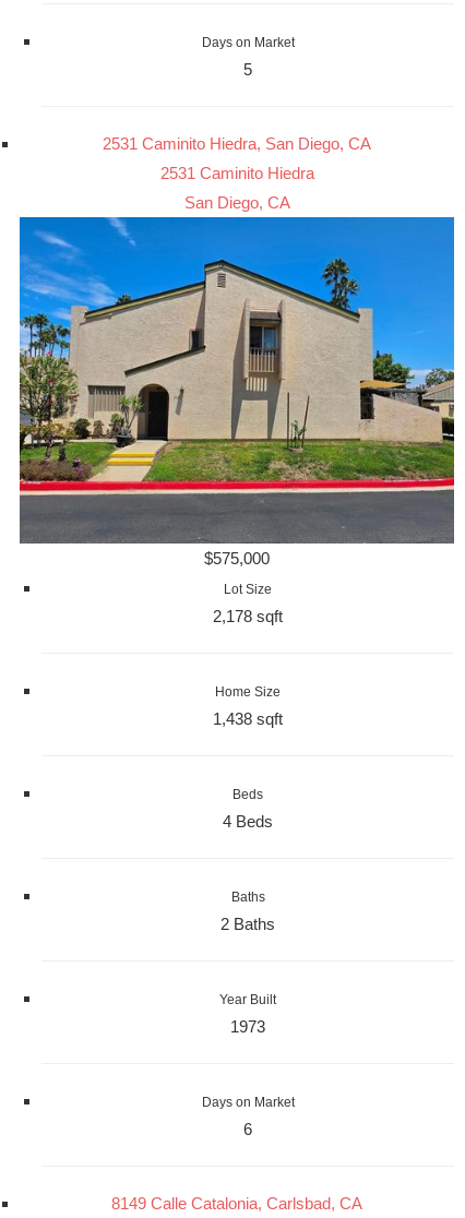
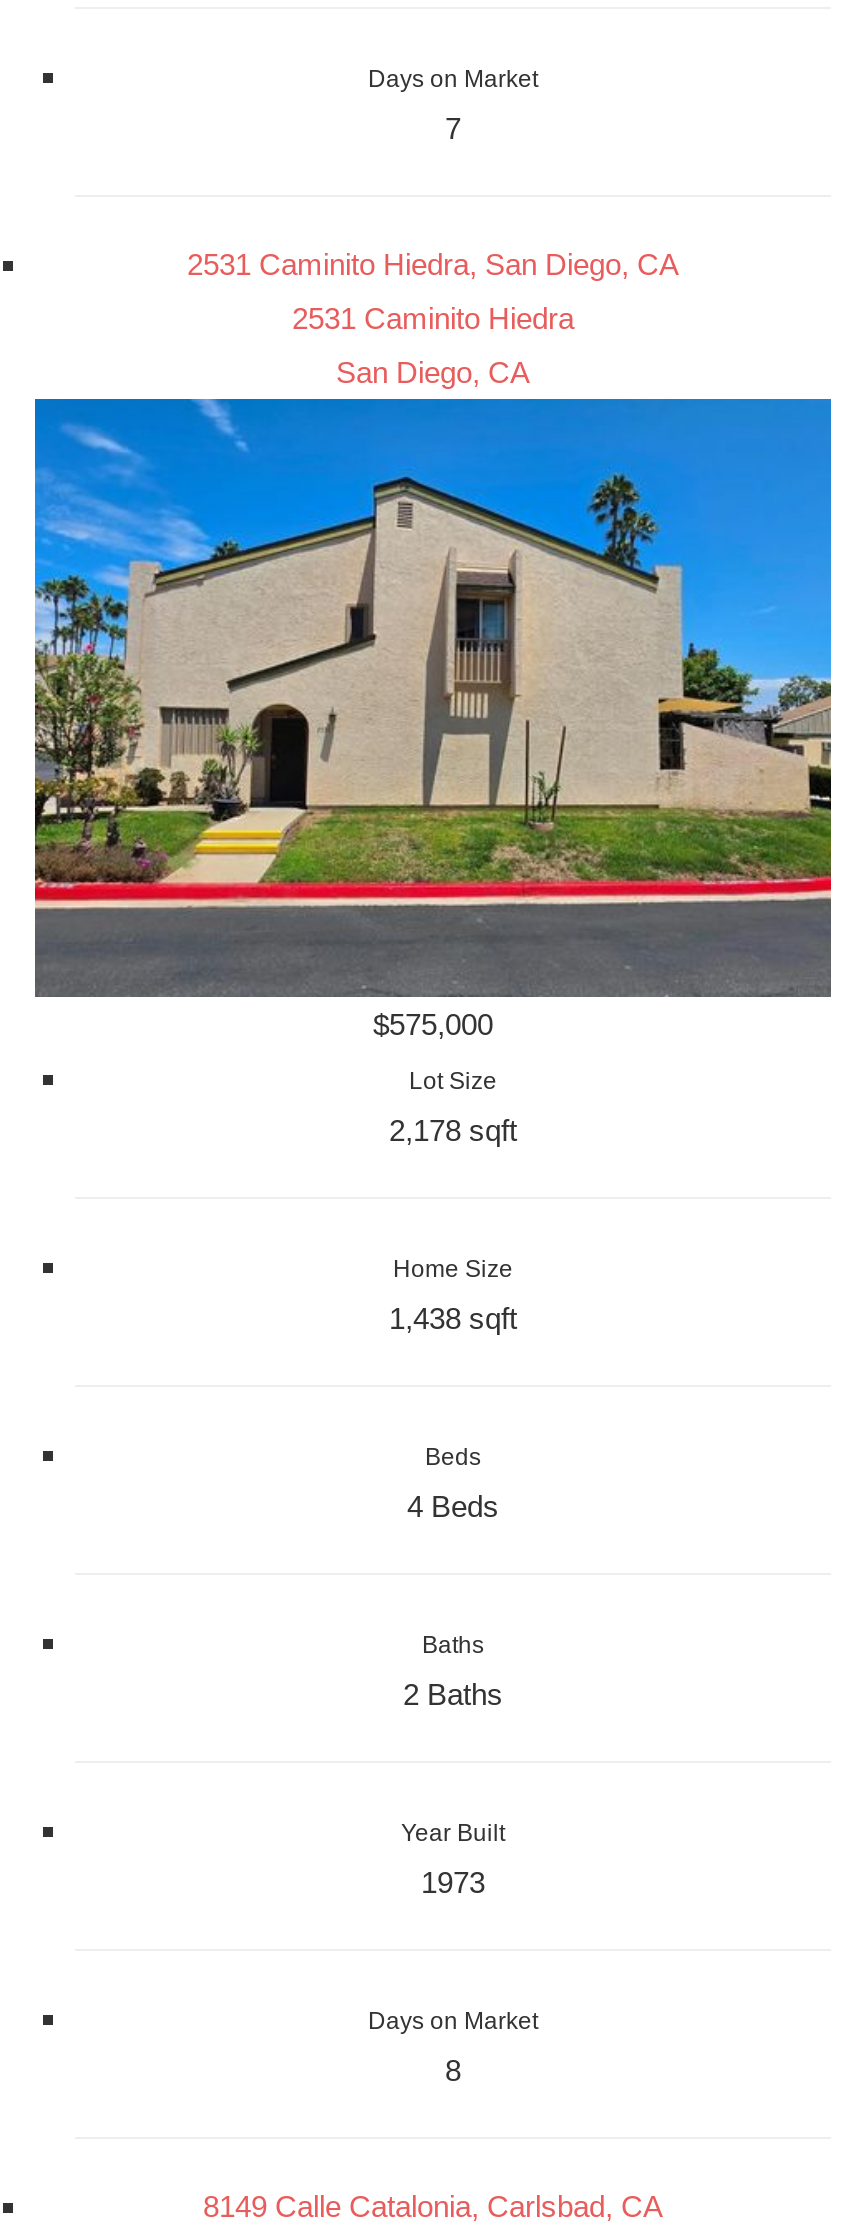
[243,60,252,79] 5 -> [445,111,461,145] 7
[243,1119,252,1138] 6 -> [445,2052,461,2086] 8

